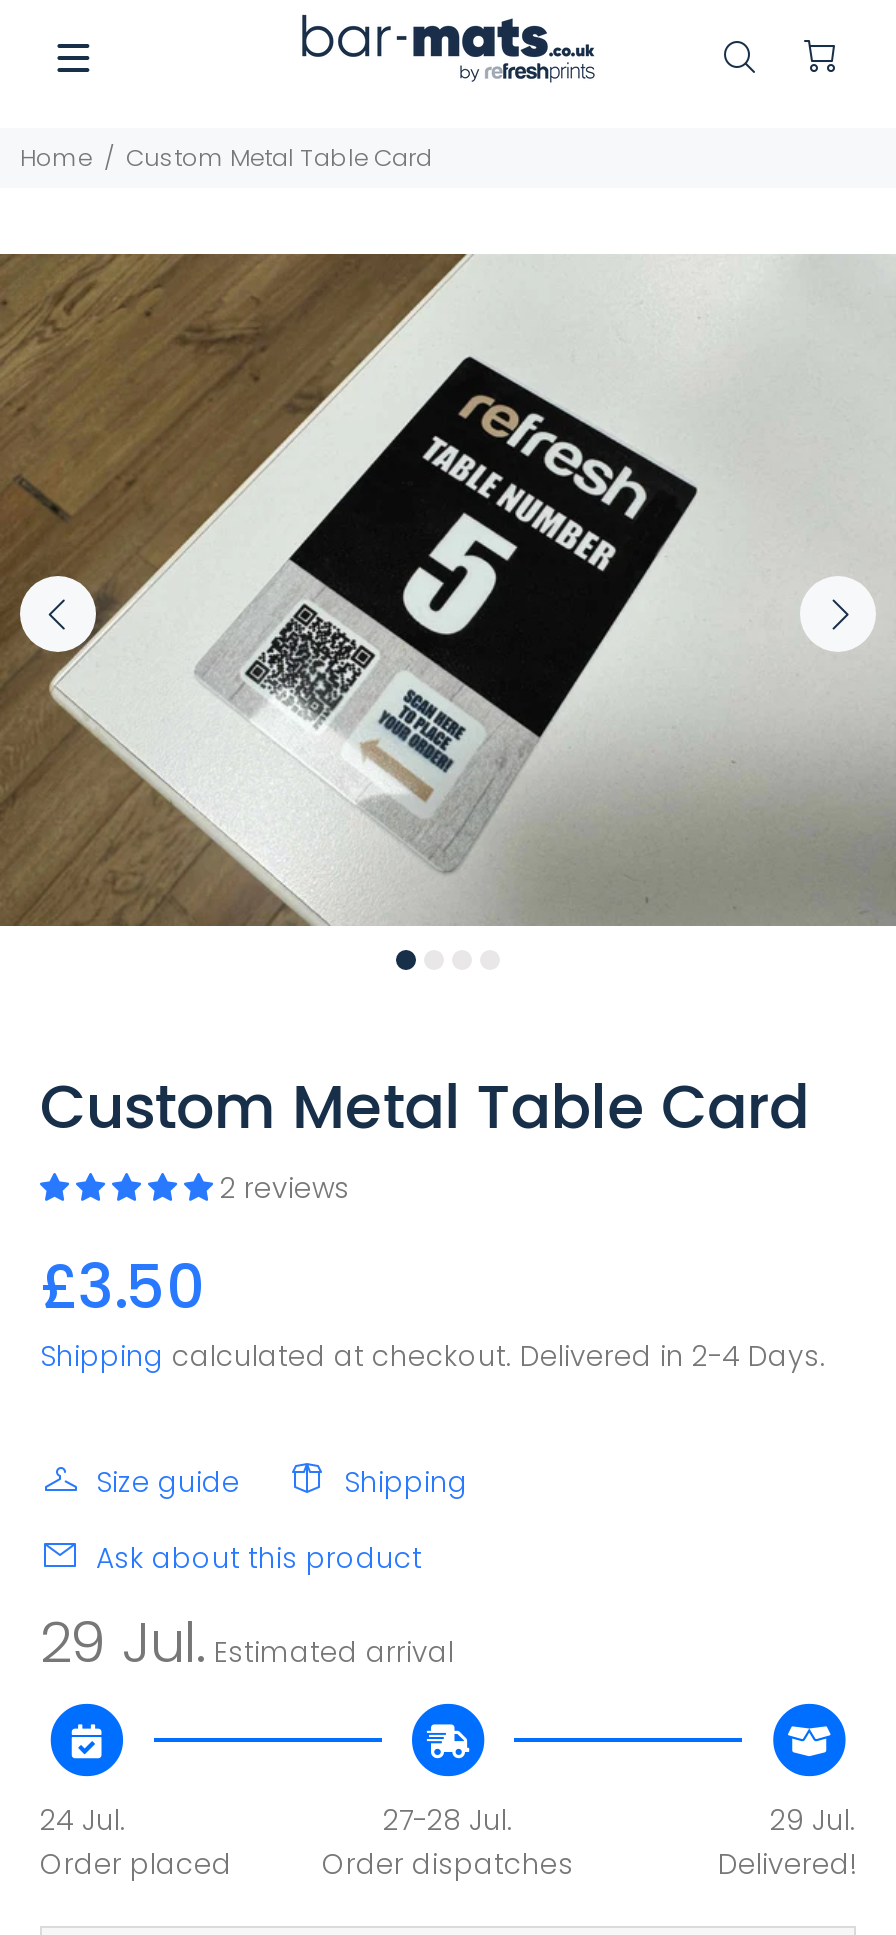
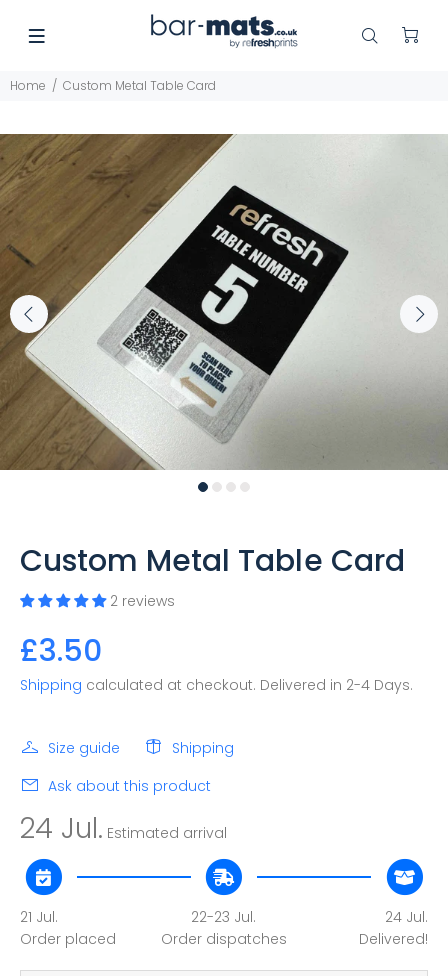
[40,1604,454,1682] 29 Jul.Estimated arrival -> [20,809,227,848] 24 Jul.Estimated arrival
[40,1801,126,1841] 24 Jul. -> [20,907,58,927] 21 Jul.
[383,1801,513,1841] 27-28 Jul. -> [191,907,256,927] 22-23 Jul.
[770,1801,856,1841] 29 Jul. -> [385,907,428,927] 24 Jul.

